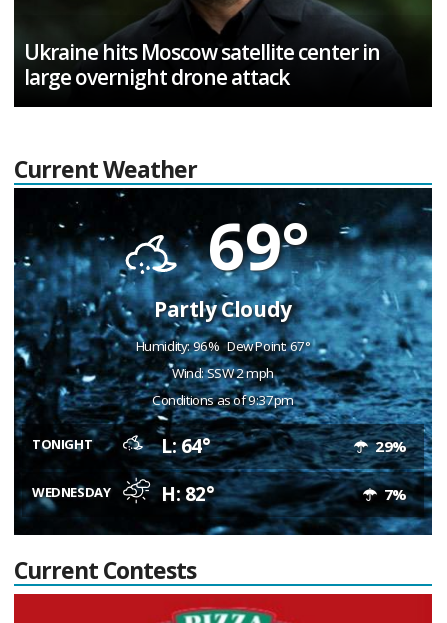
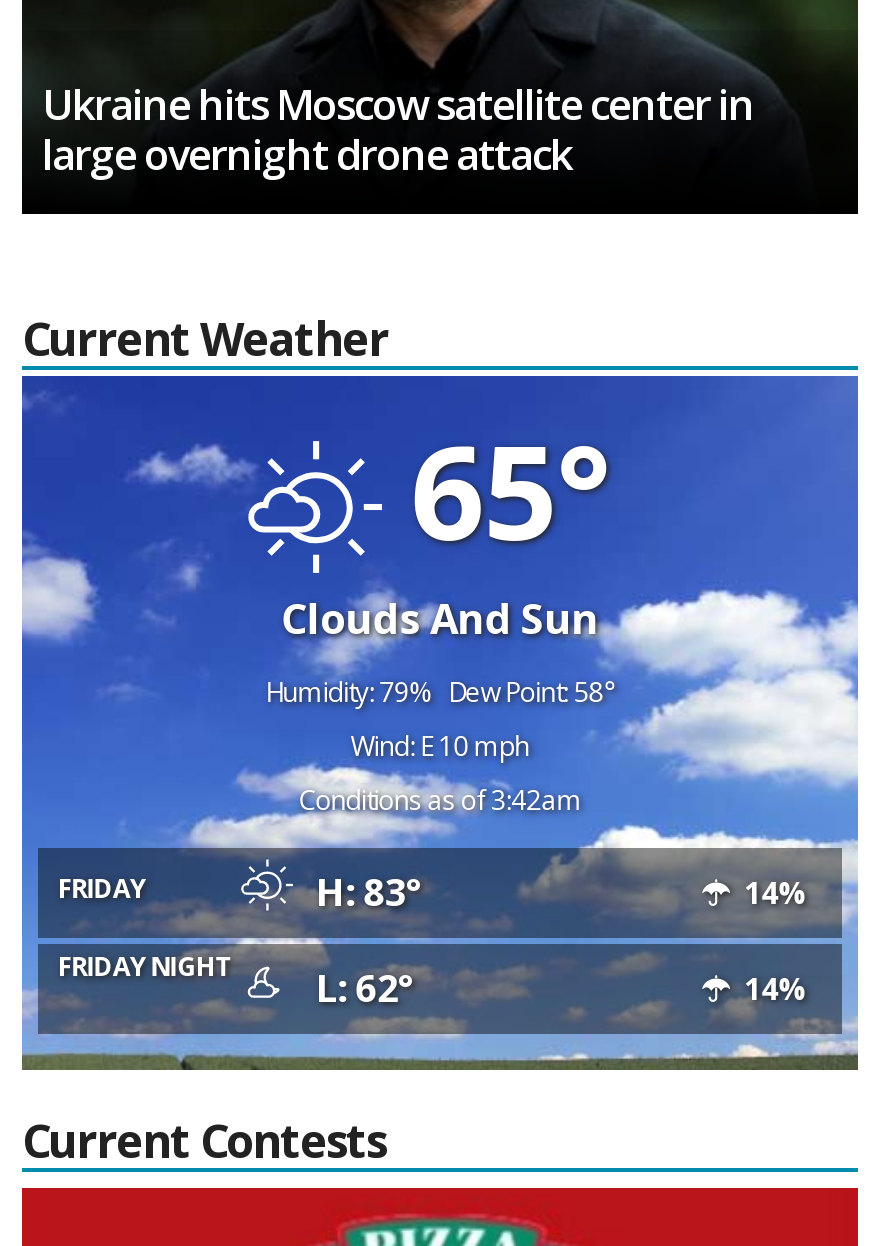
[13,187,433,536] [image] | 69° | Partly Cloudy -> [20,374,860,1072] [image] | 65° | Clouds And Sun
[136,336,310,354] Humidity: 96% Dew Point: 67° -> [265,673,615,709] Humidity: 79% Dew Point: 58°
[172,363,274,381] Wind: SSW 2 mph -> [351,727,529,763] Wind: E 10 mph
[152,390,294,408] Conditions as of 9:37pm -> [298,781,582,817] Conditions as of 3:42am
[32,432,414,458] TONIGHT | L: 64° | 29% -> [58,865,822,917] FRIDAY | H: 83° | 14%
[32,480,414,506] WEDNESDAY | H: 82° | 7% -> [58,947,822,1013] FRIDAY NIGHT | L: 62° | 14%

